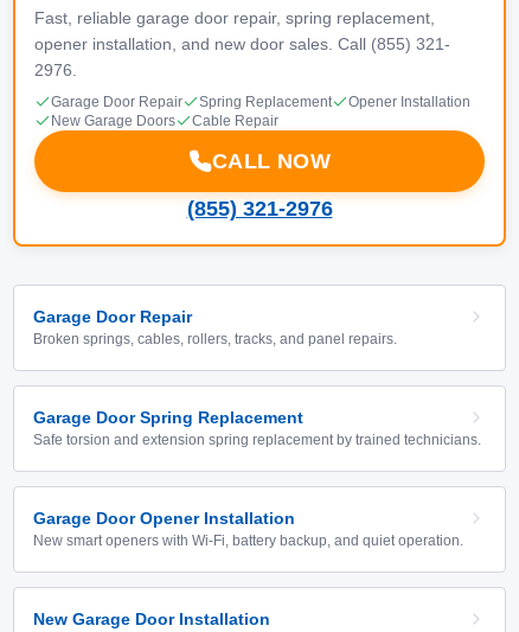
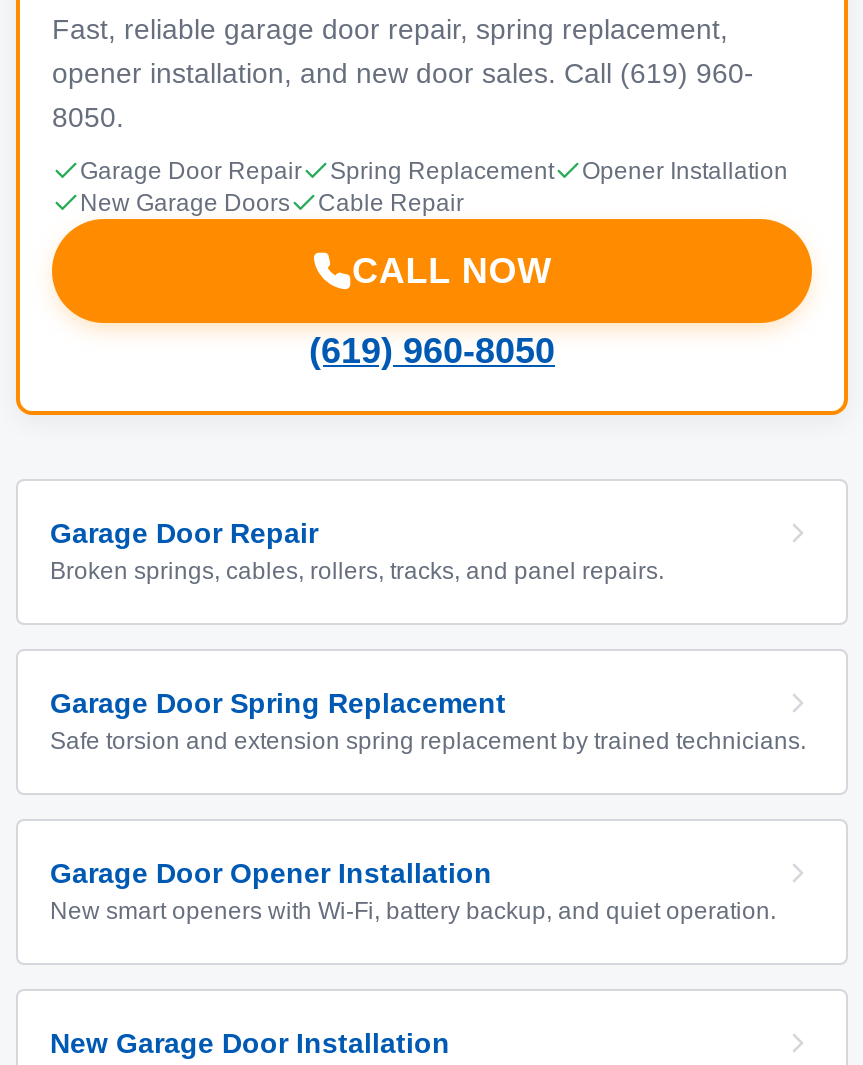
[34,34,450,53] opener installation, and new door sales. Call (855) 321- -> [52,57,754,89] opener installation, and new door sales. Call (619) 960-
[34,60,77,79] 2976. -> [52,101,124,133] 8050.
[187,197,332,221] (855) 321-2976 -> [309,331,555,371] (619) 960-8050

